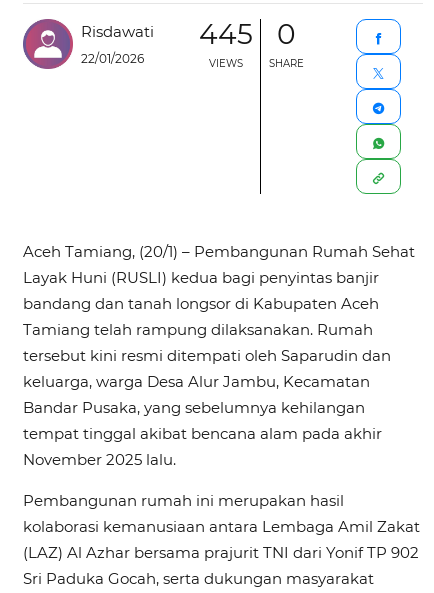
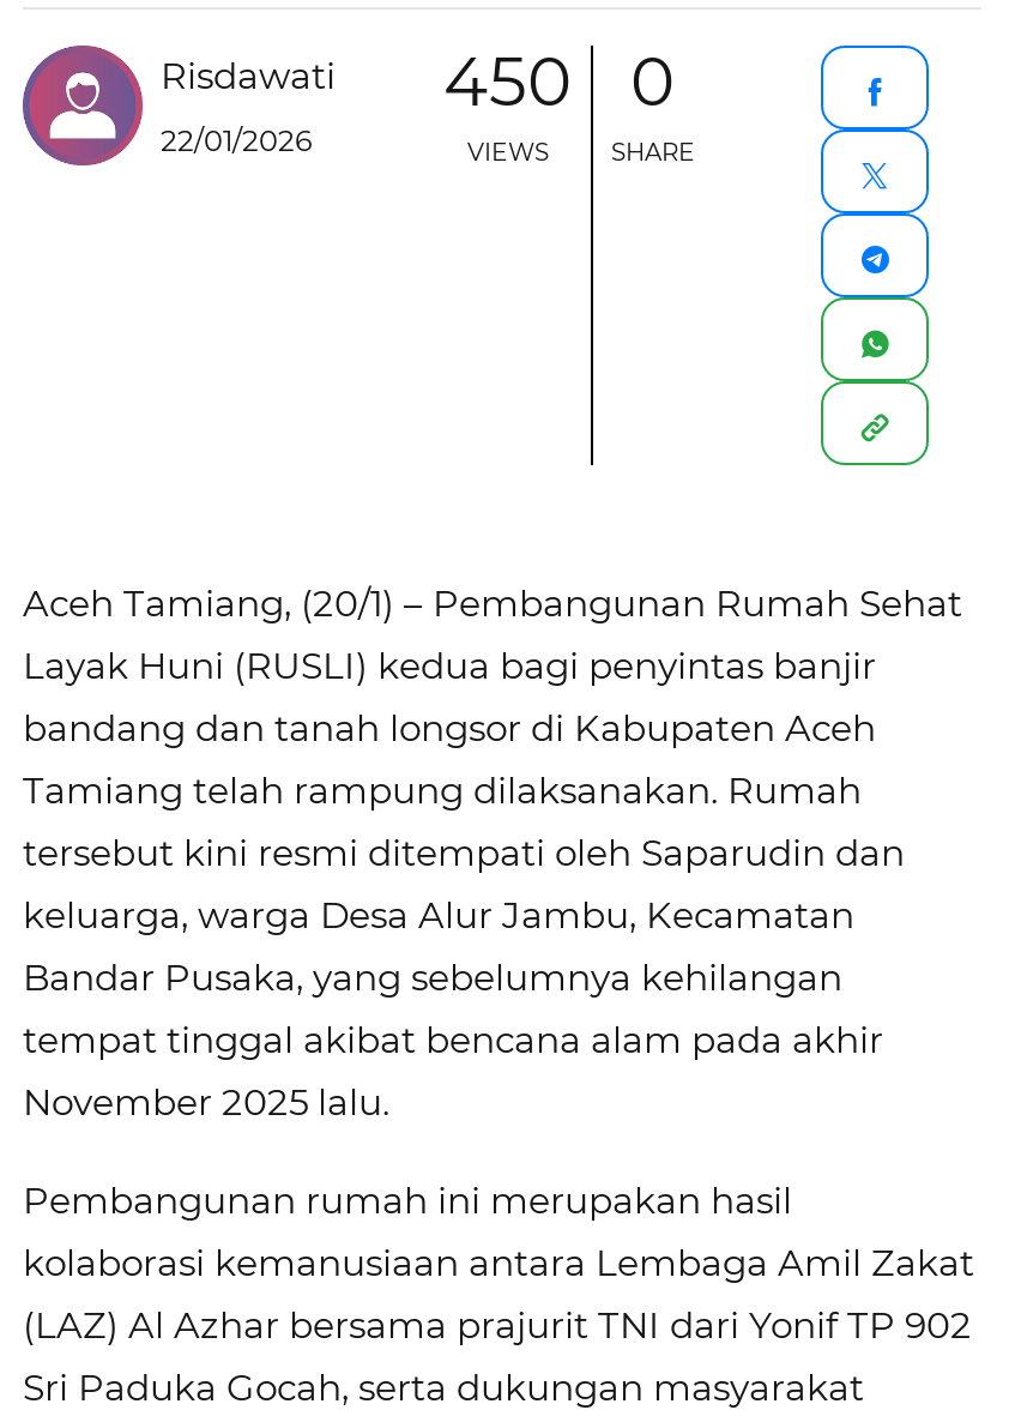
[198,16,252,50] 445 -> [443,40,573,121] 450

